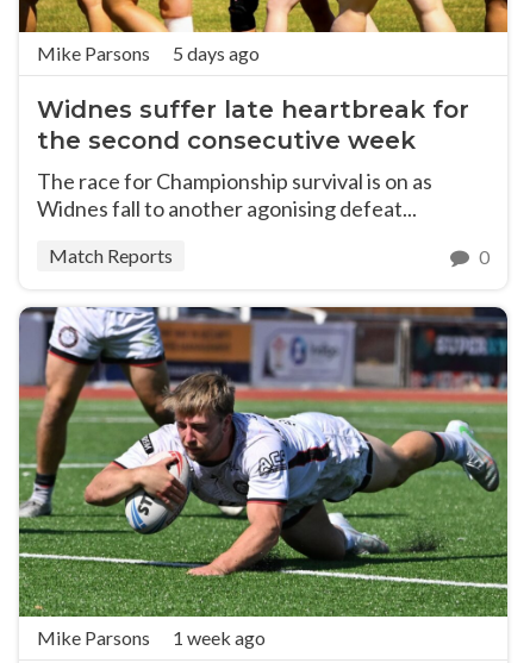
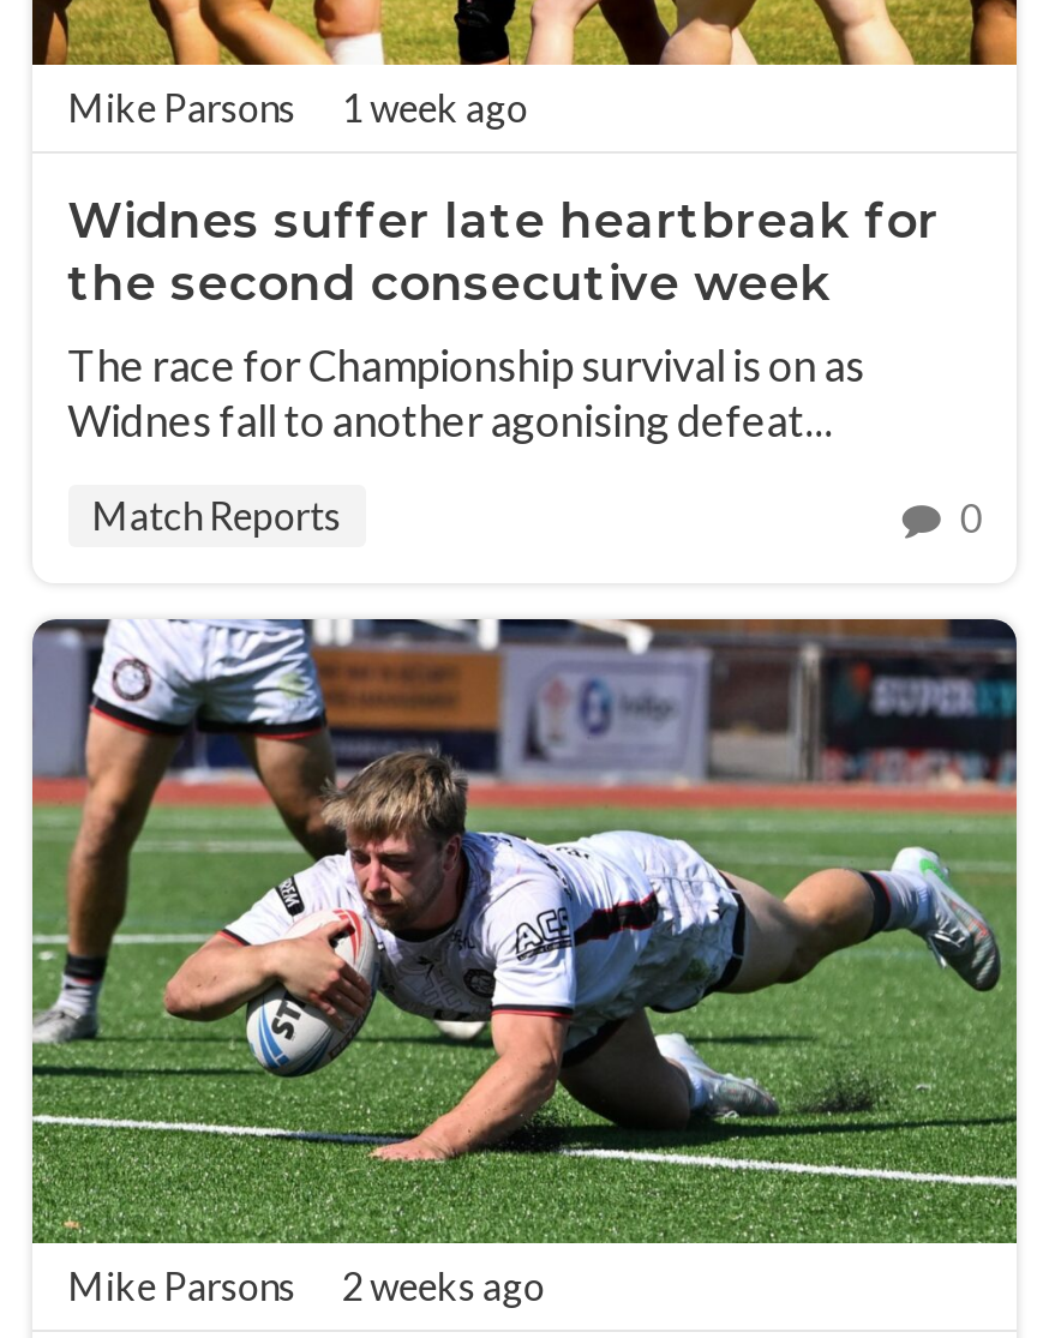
[37,42,259,64] Mike Parsons 5 days ago -> [68,84,529,130] Mike Parsons 1 week ago
[37,626,265,649] Mike Parsons 1 week ago -> [68,1262,545,1308] Mike Parsons 2 weeks ago

